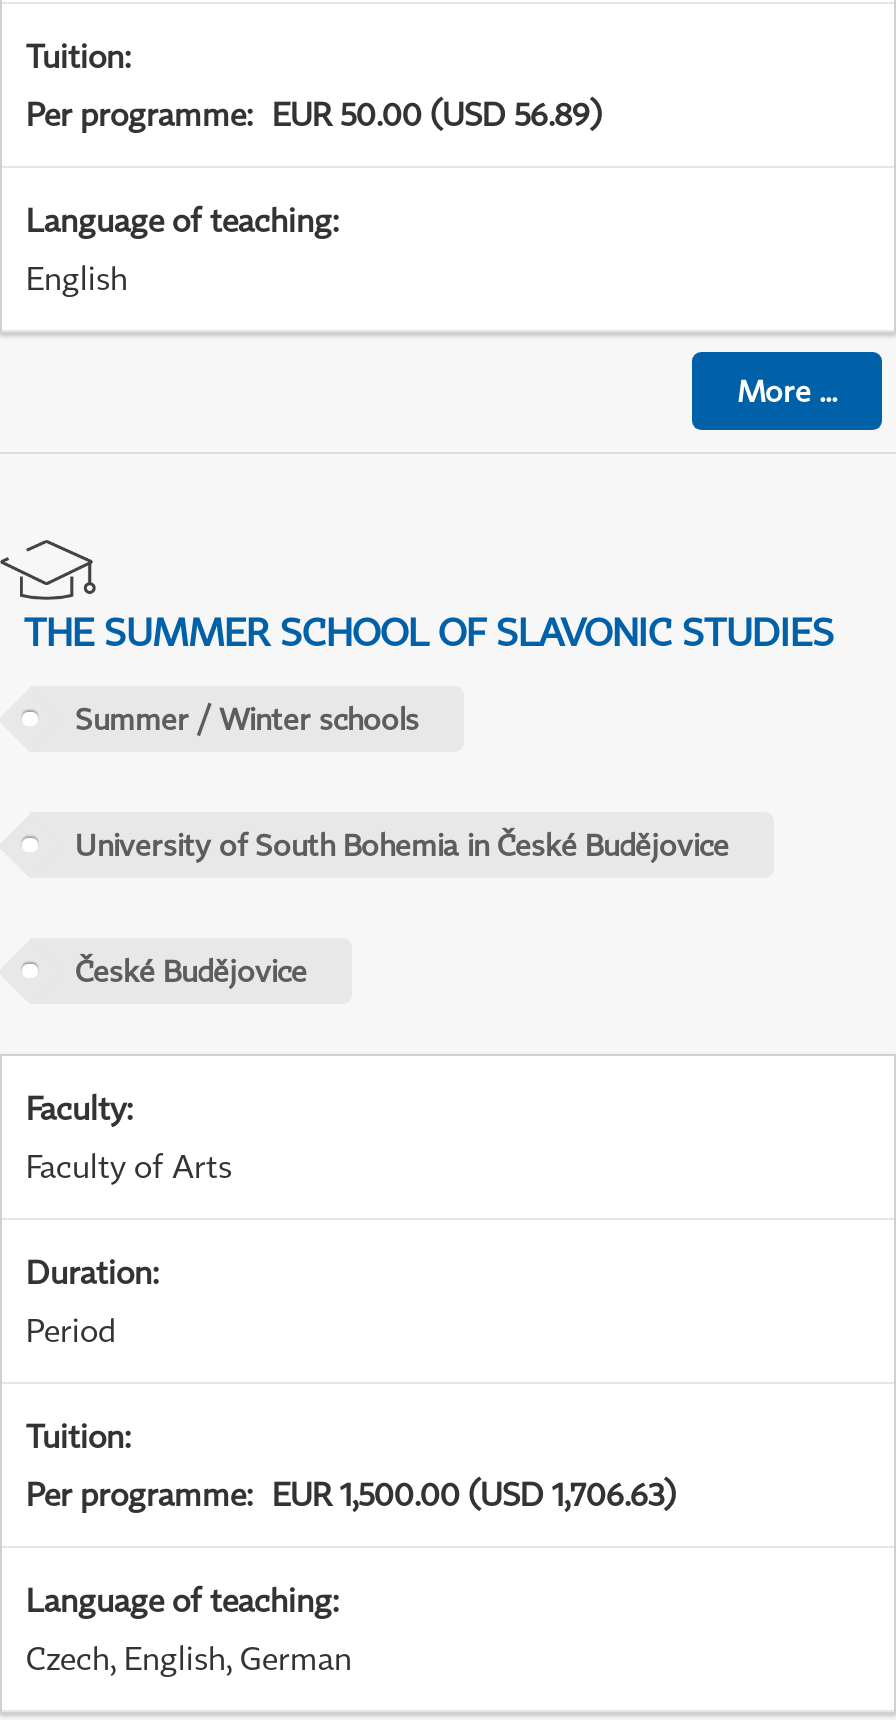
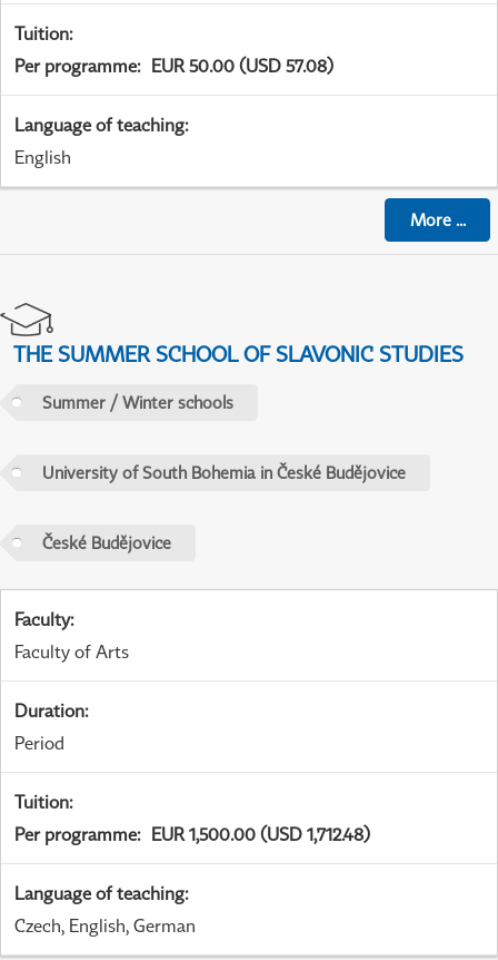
[26,94,602,134] Per programme: EUR 50.00 (USD 56.89) -> [14,55,333,77] Per programme: EUR 50.00 (USD 57.08)
[26,1473,676,1513] Per programme: EUR 1,500.00 (USD 1,706.63) -> [14,823,370,845] Per programme: EUR 1,500.00 (USD 1,712.48)

